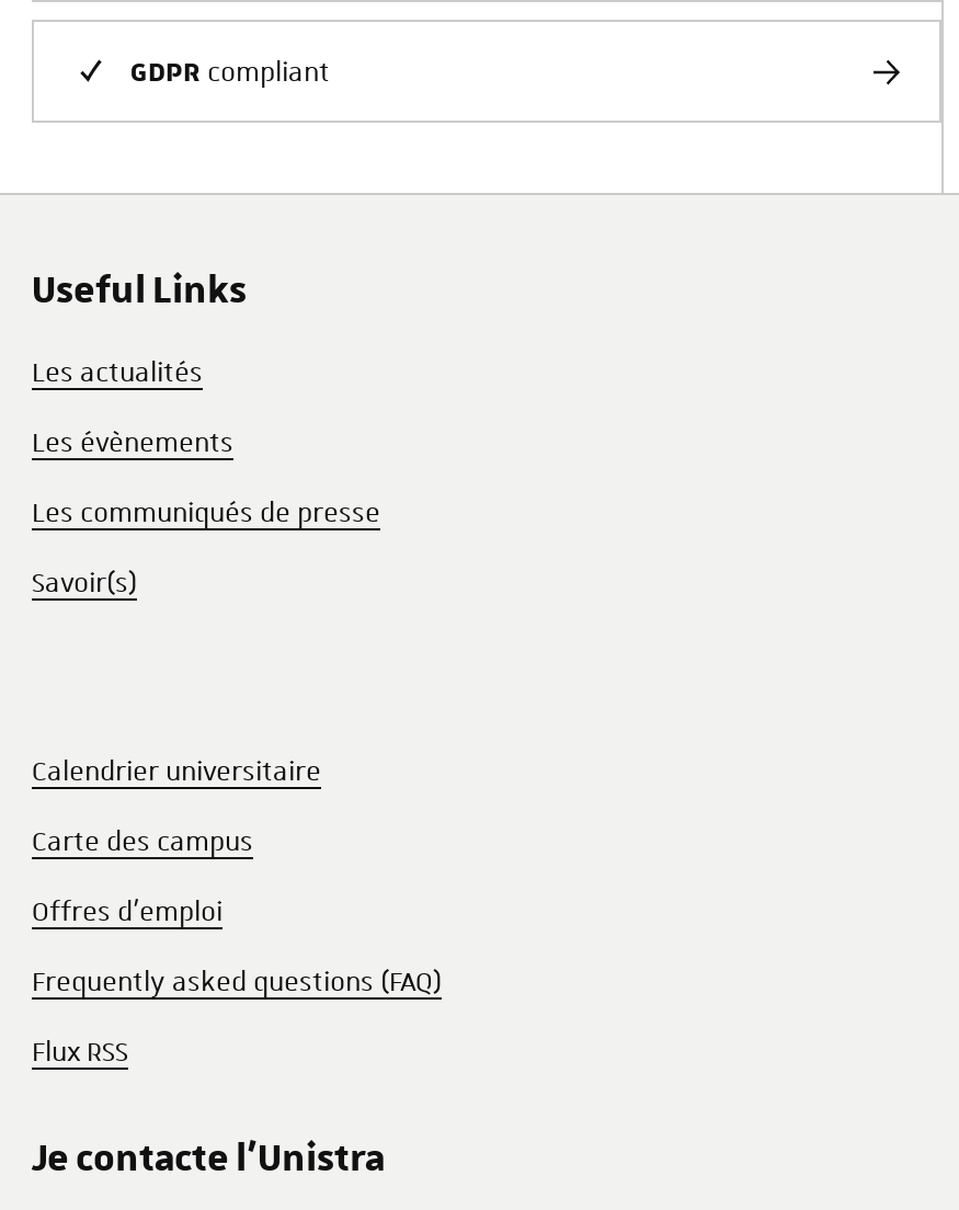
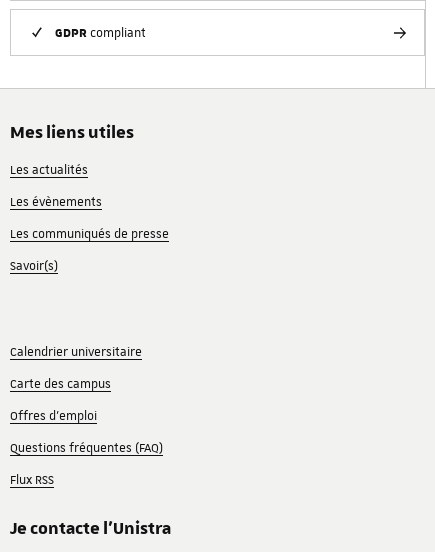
[32,268,247,316] Useful Links -> [10,122,134,144] Mes liens utiles
[32,965,442,1000] Frequently asked questions (FAQ) -> [10,440,163,456] Questions fréquentes (FAQ)

